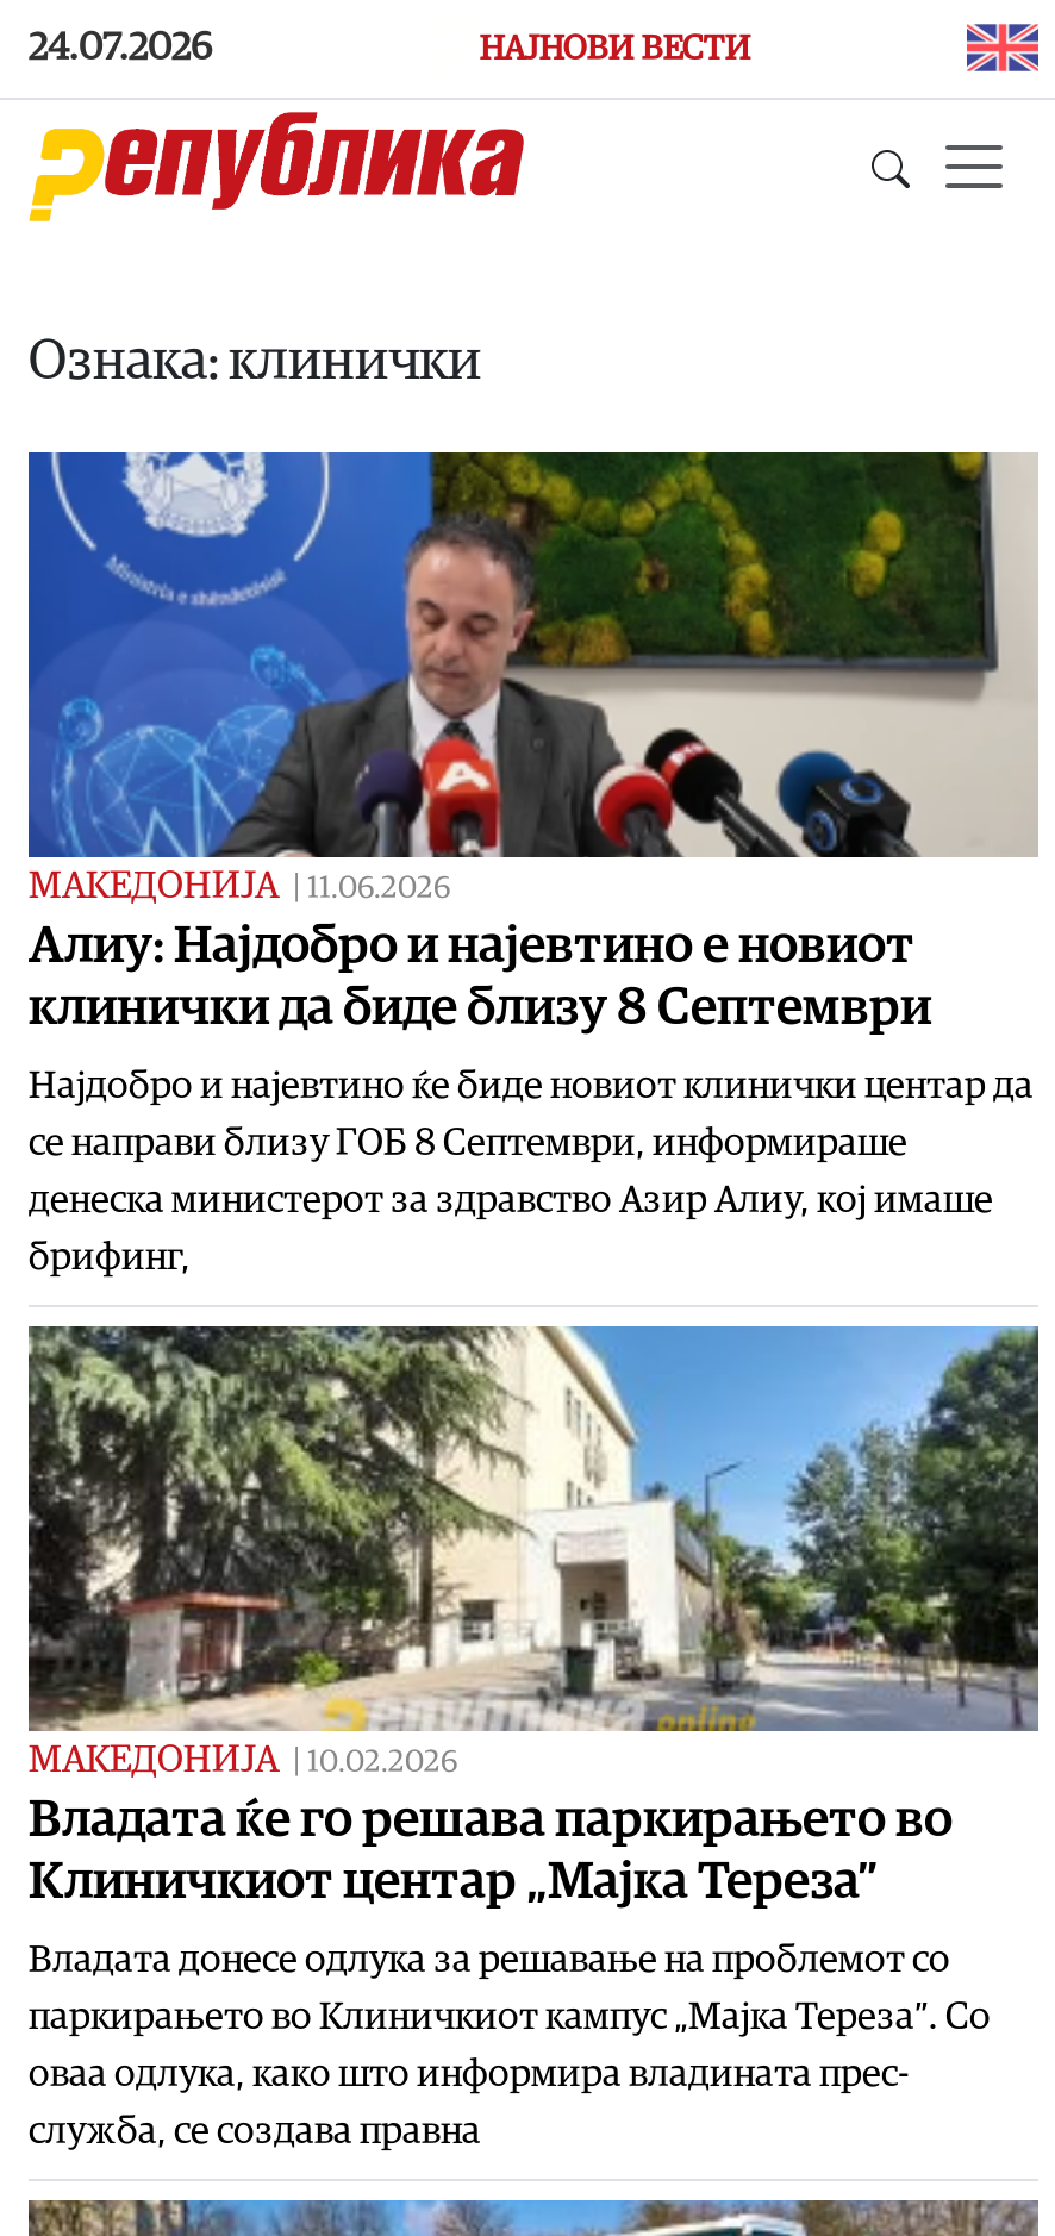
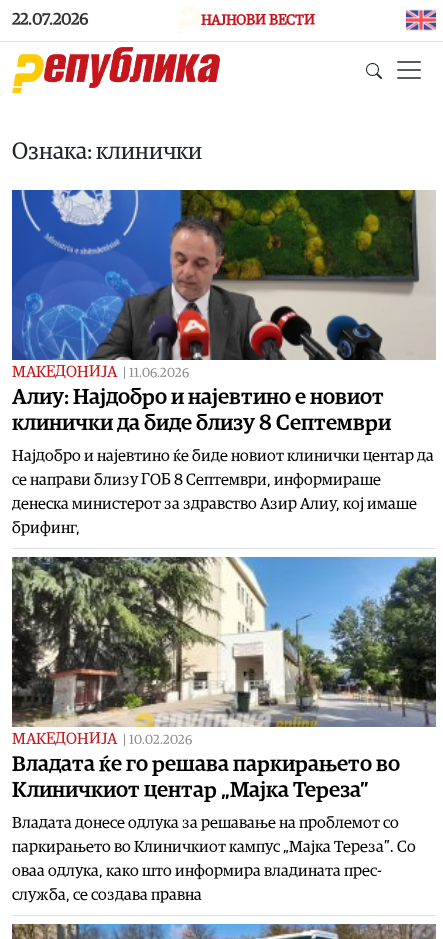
[29,30,212,68] 24.07.2026 -> [12,12,88,28] 22.07.2026

